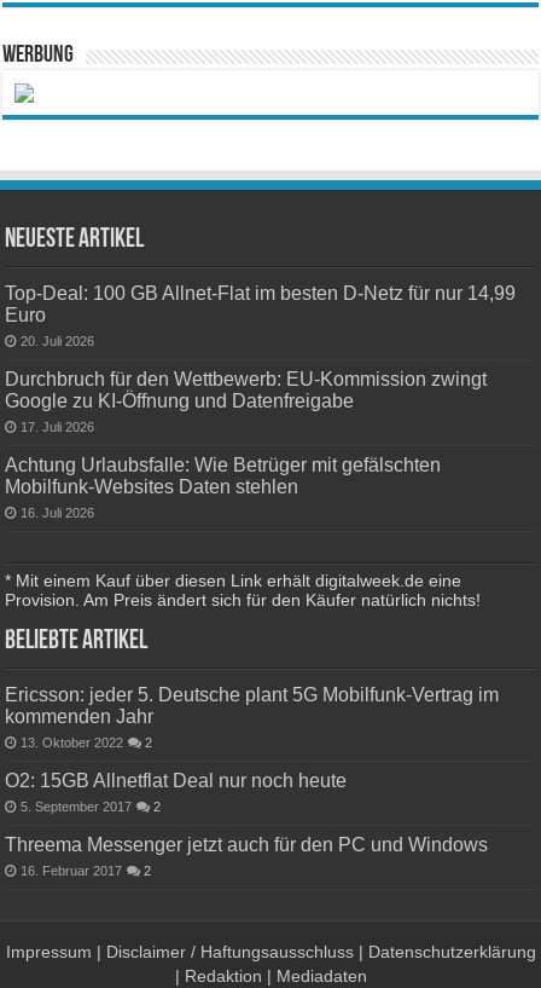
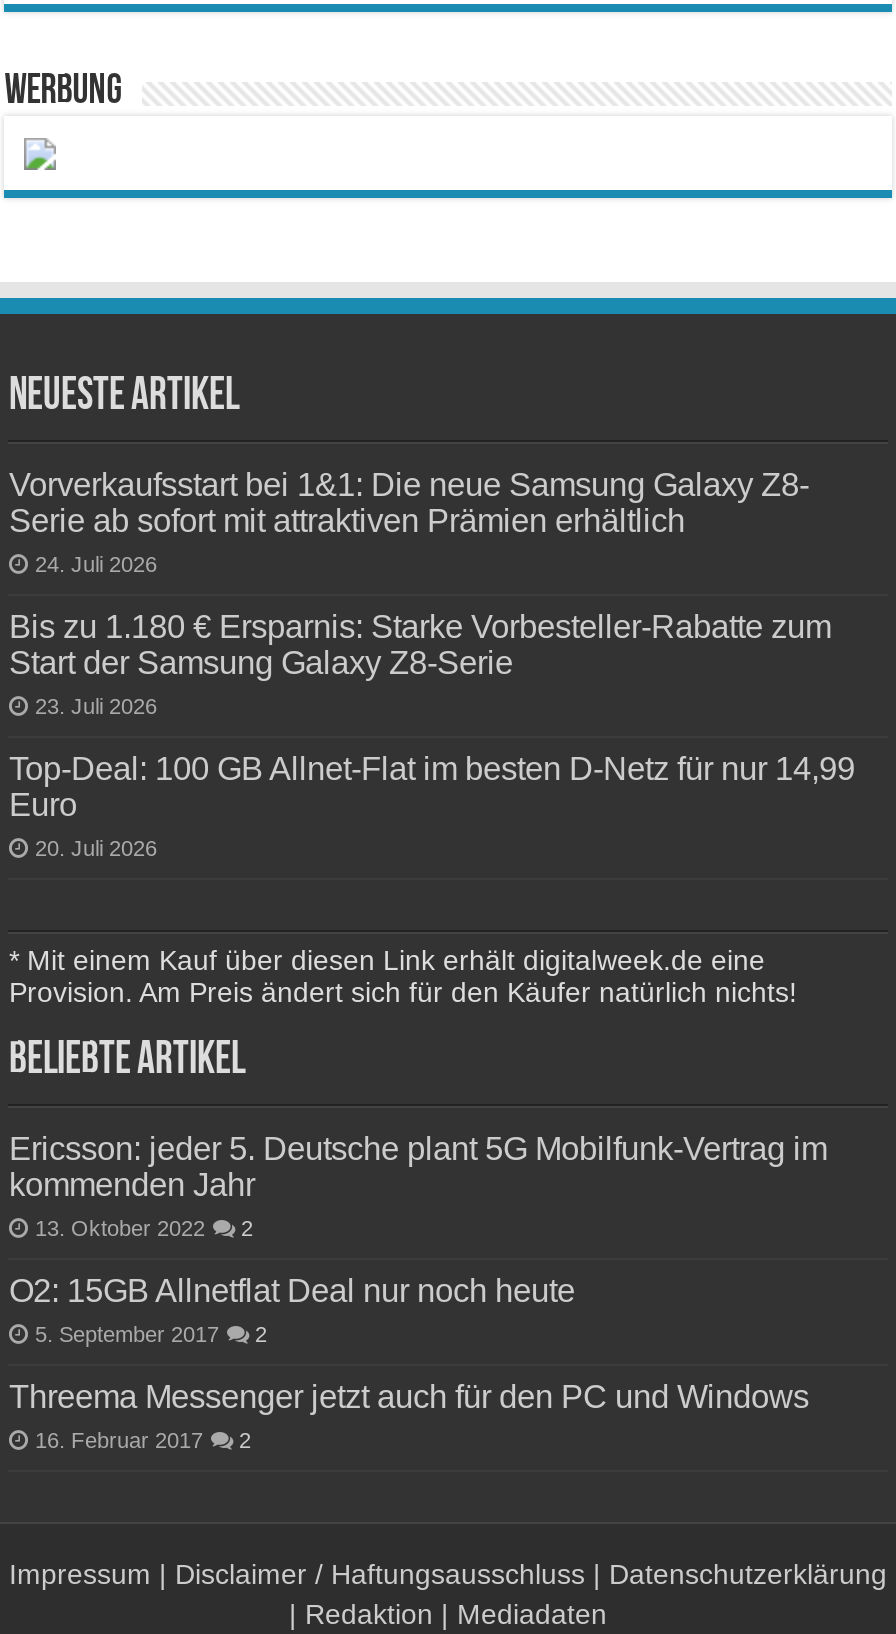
none -> [9,466,831,718] Vorverkaufsstart bei 1&1: Die neue Samsung Galaxy Z8- | Serie ab sofort mit attraktiven Prämien erhältlich | 24. Juli 2026 | Bis zu 1.180 € Ersparnis: Starke Vorbesteller-Rabatte zum | Start der Samsung Galaxy Z8-Serie | 23. Juli 2026
moved [5,282,516,348] -> [9,750,855,860]: Top-Deal: 100 GB Allnet-Flat im besten D-Netz für nur 14,99 | Euro | 20. Juli 2026
[5,368,487,520] Durchbruch für den Wettbewerb: EU-Kommission zwingt | Google zu KI-Öffnung und Datenfreigabe | 17. Juli 2026 | Achtung Urlaubsfalle: Wie Betrüger mit gefälschten | Mobilfunk-Websites Daten stehlen | 16. Juli 2026 -> none

